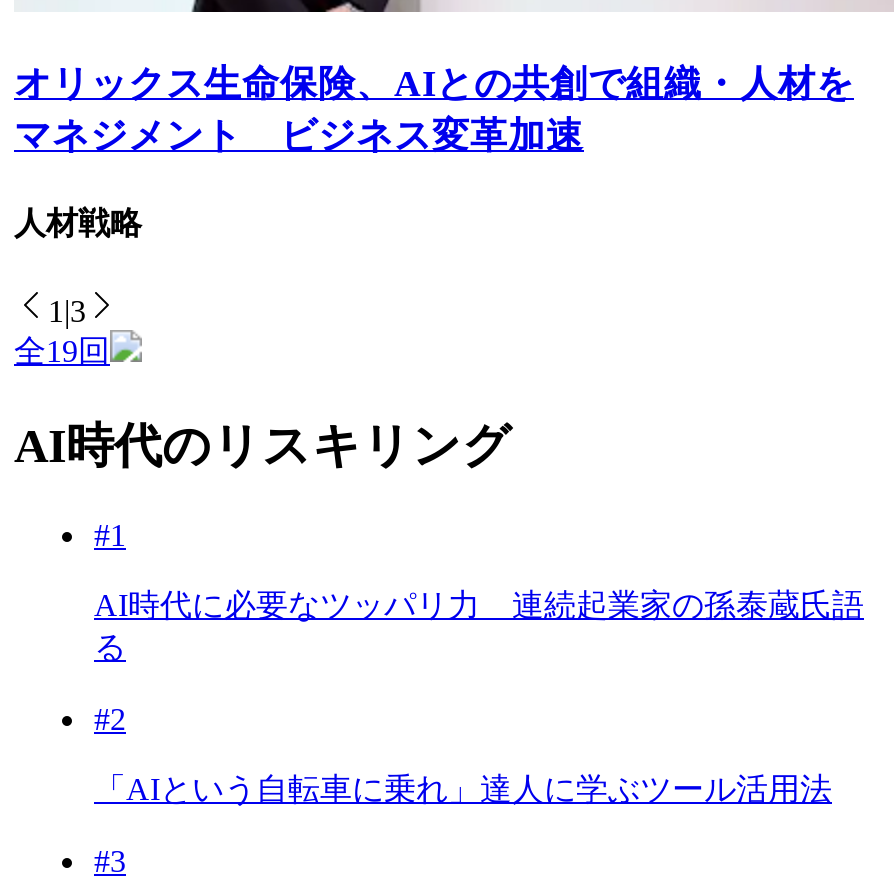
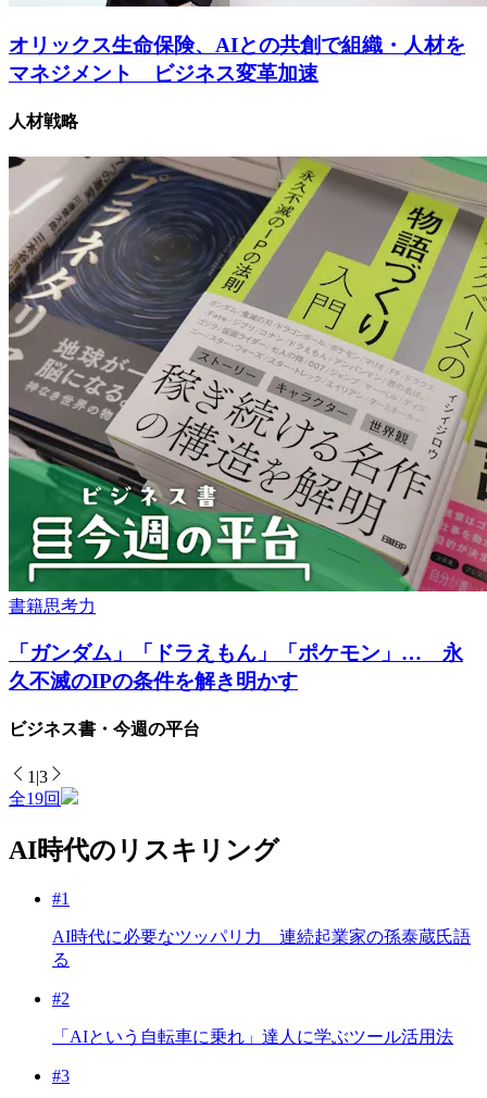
none -> [8,155,484,738] [image] | 書籍思考力 | 「ガンダム」「ドラえもん」「ポケモン」… 永 | 久不滅のIPの条件を解き明かす | ビジネス書・今週の平台

